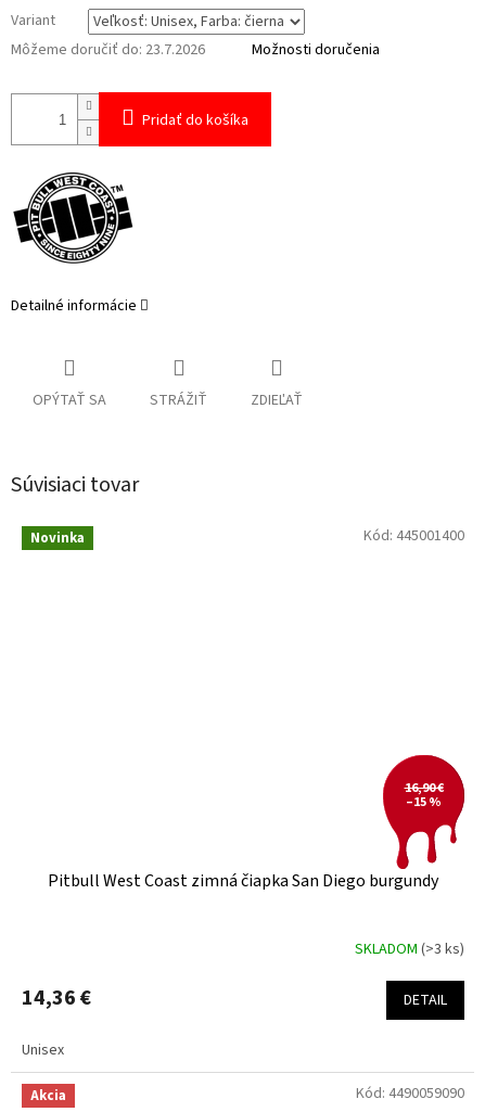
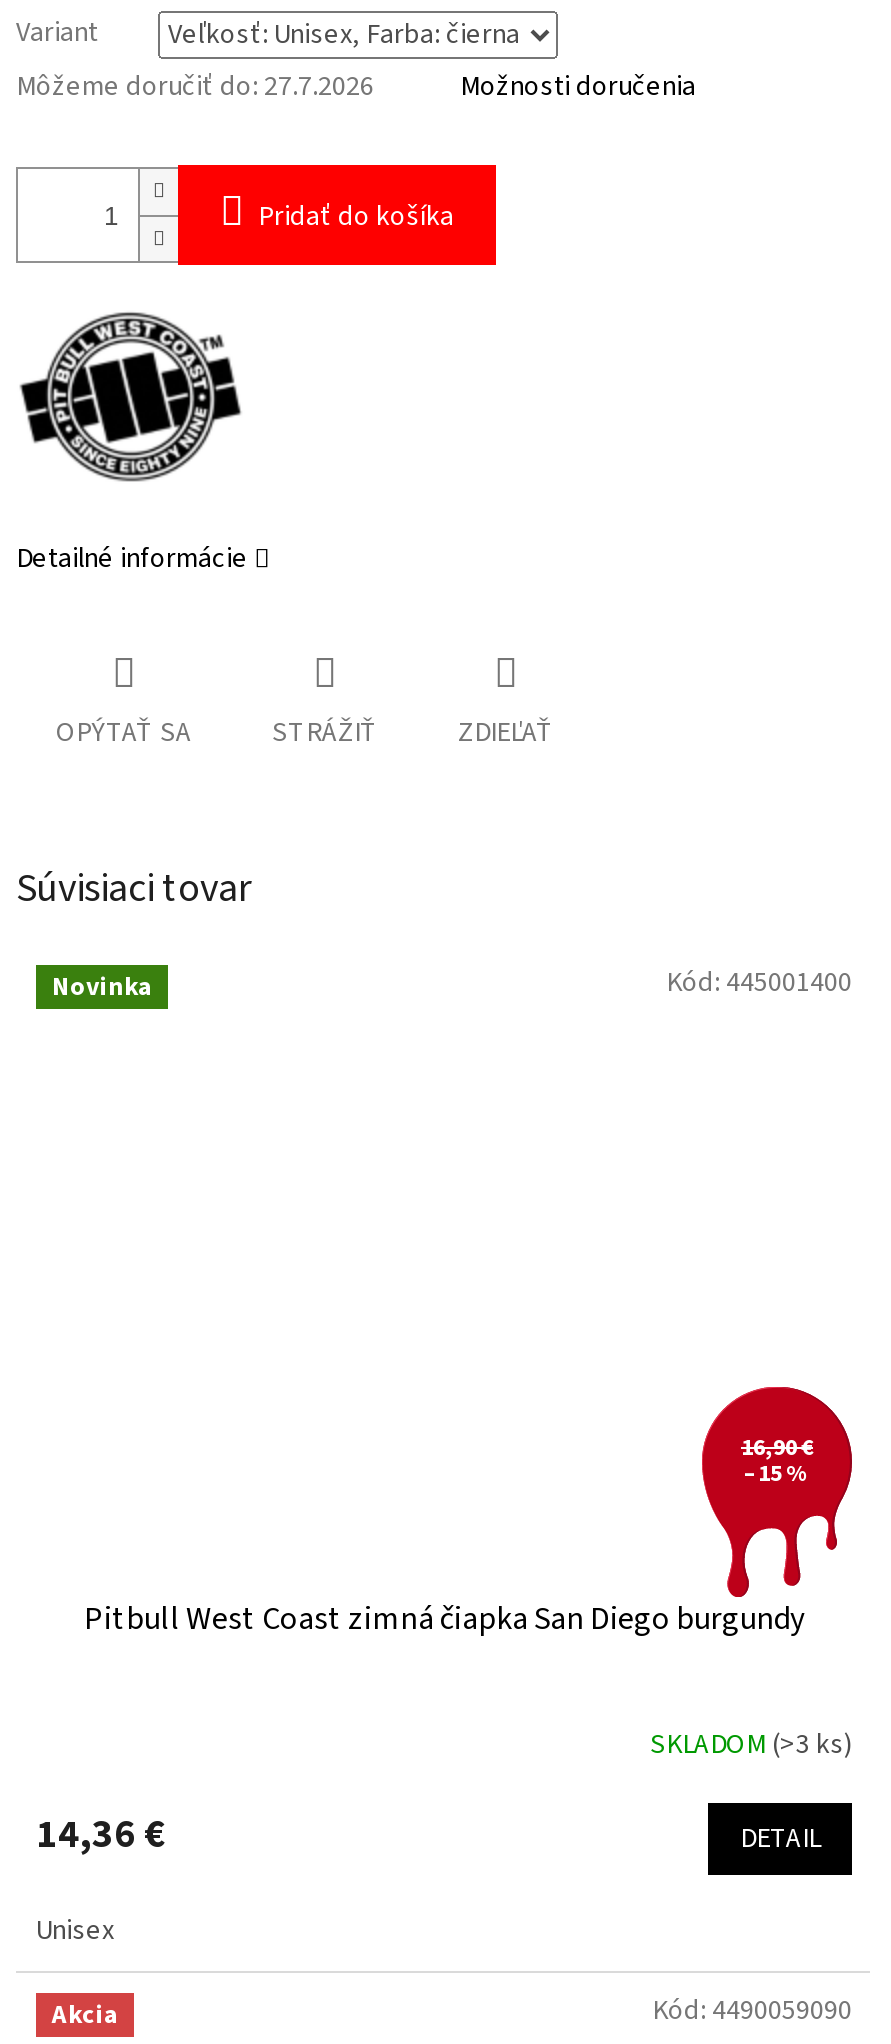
[11,39,205,61] Môžeme doručiť do: 23.7.2026 -> [16,68,374,108] Môžeme doručiť do: 27.7.2026

